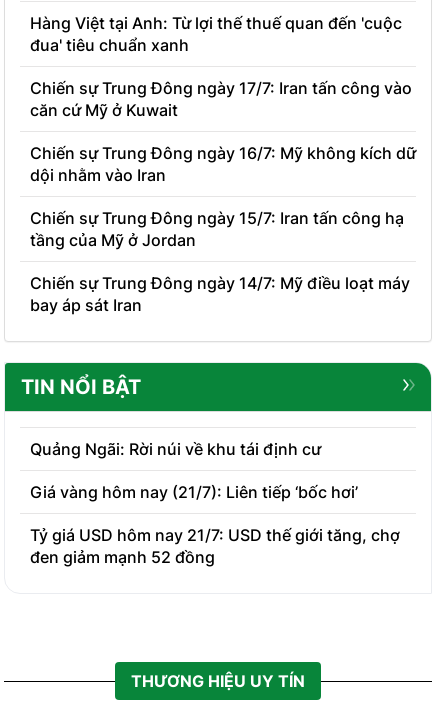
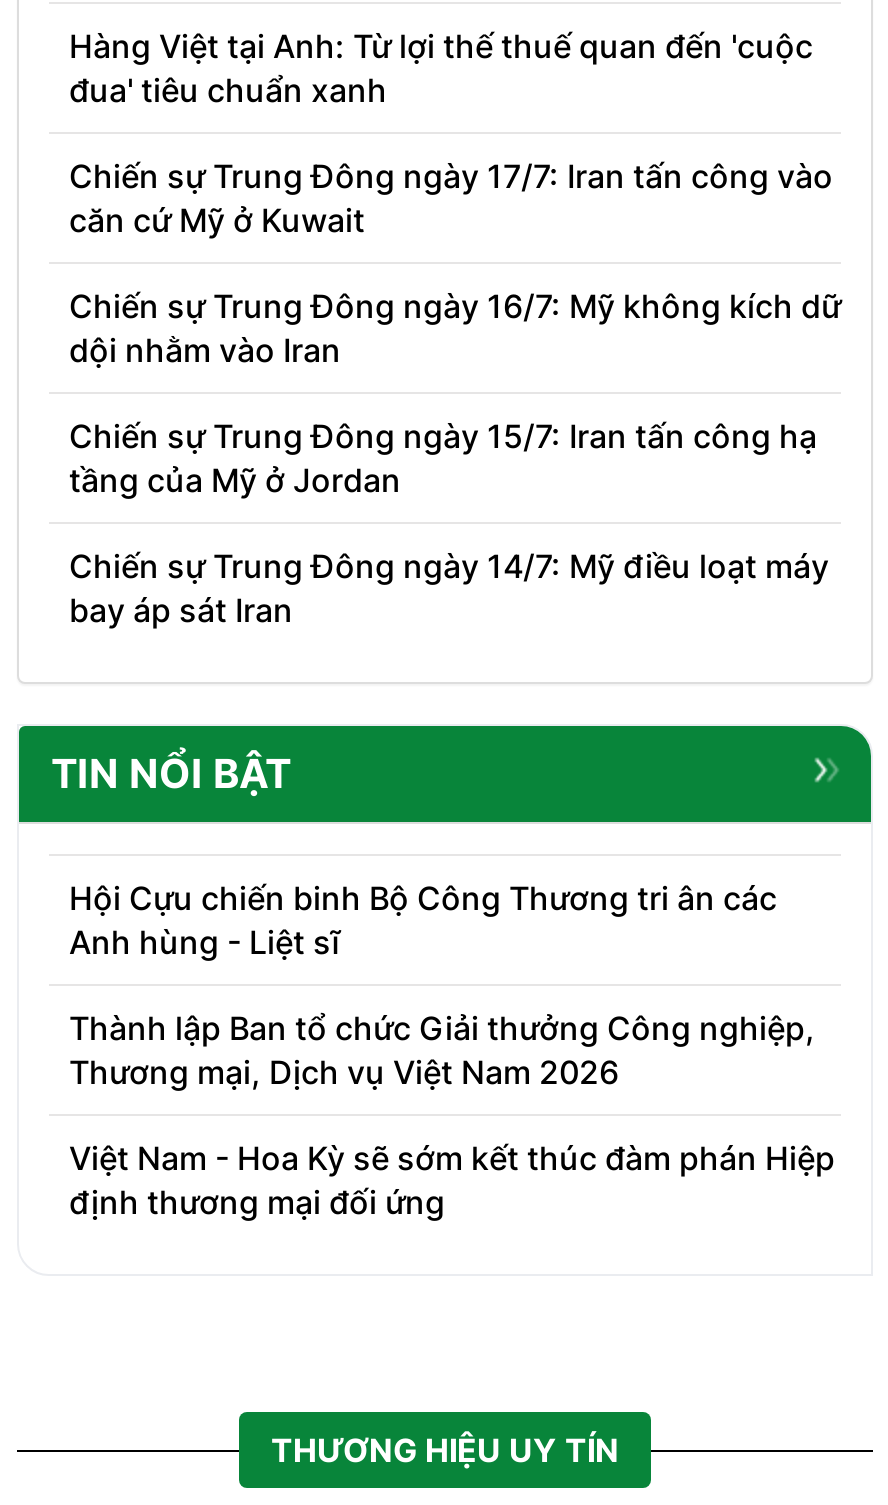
[30,439,321,459] Quảng Ngãi: Rời núi về khu tái định cư -> [69,878,777,962] Hội Cựu chiến binh Bộ Công Thương tri ân các | Anh hùng - Liệt sĩ
[30,482,358,502] Giá vàng hôm nay (21/7): Liên tiếp ‘bốc hơi’ -> [69,1008,815,1092] Thành lập Ban tổ chức Giải thưởng Công nghiệp, | Thương mại, Dịch vụ Việt Nam 2026
[30,525,400,567] Tỷ giá USD hôm nay 21/7: USD thế giới tăng, chợ | đen giảm mạnh 52 đồng -> [69,1138,835,1222] Việt Nam - Hoa Kỳ sẽ sớm kết thúc đàm phán Hiệp | định thương mại đối ứng

